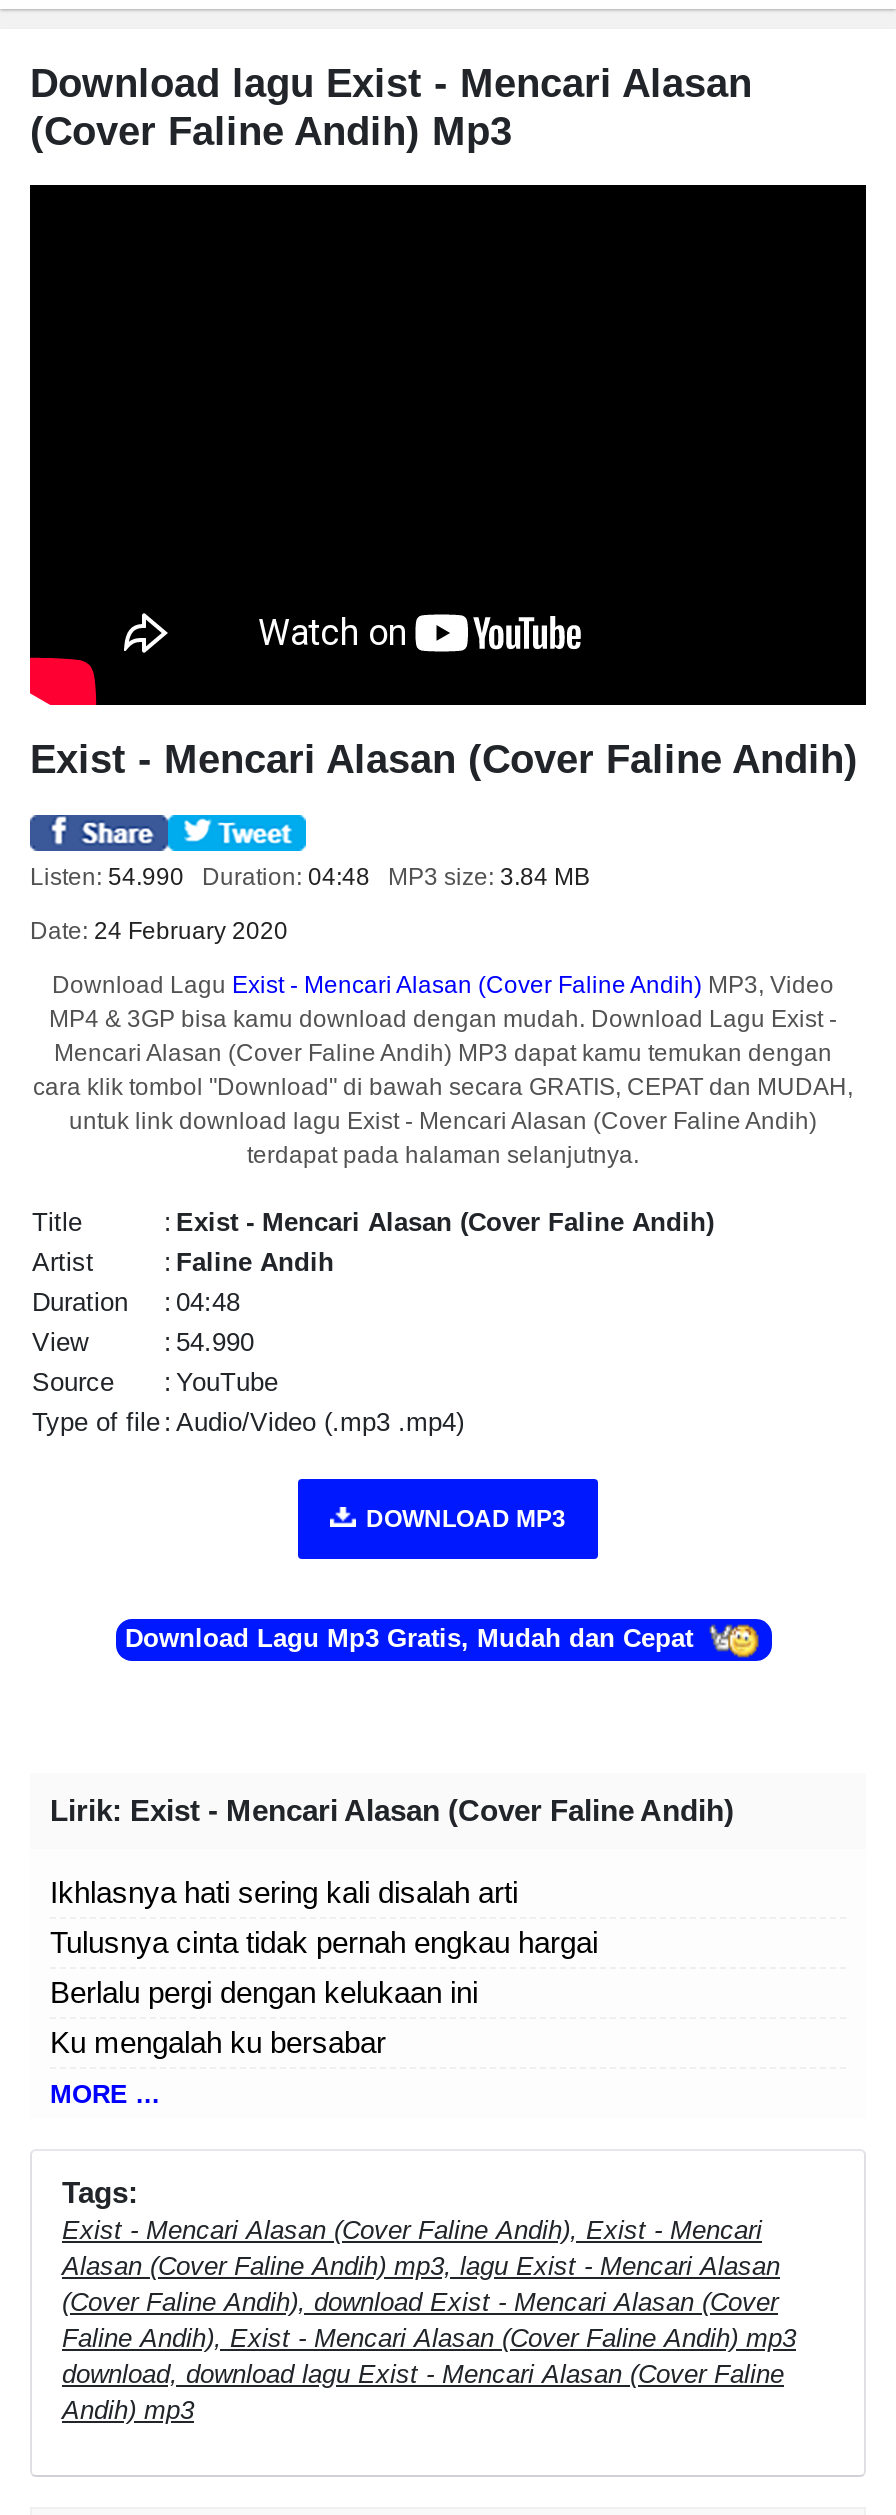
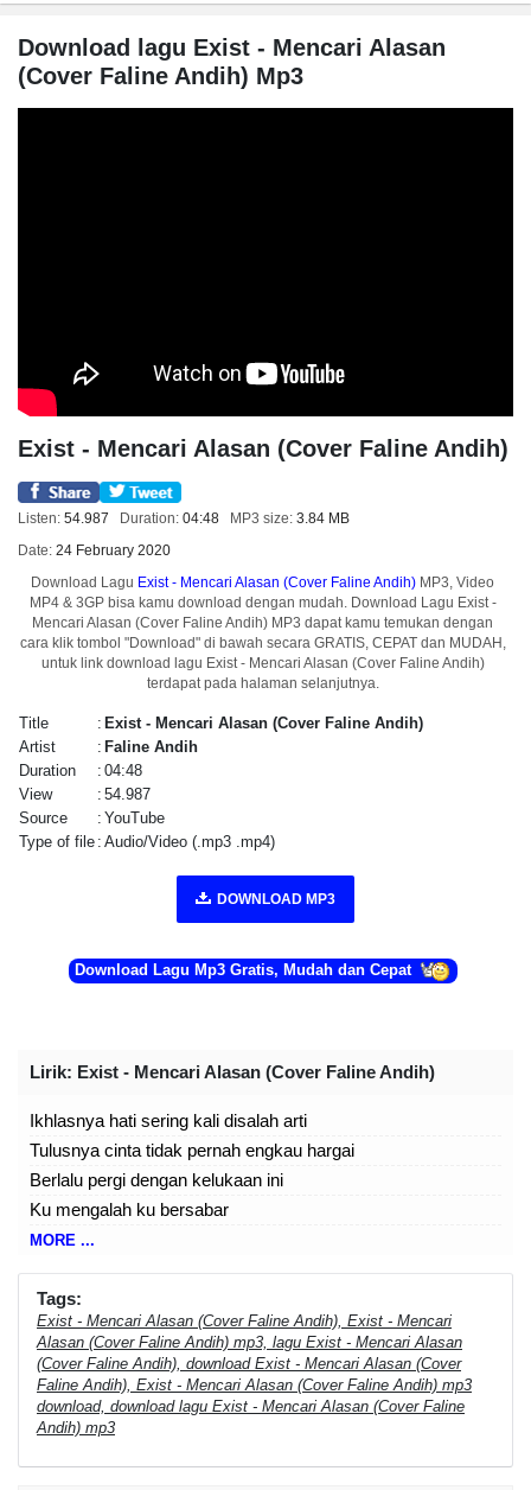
[30,863,590,891] Listen: 54.990 Duration: 04:48 MP3 size: 3.84 MB -> [18,510,350,526] Listen: 54.987 Duration: 04:48 MP3 size: 3.84 MB
[164,1327,254,1357] : 54.990 -> [97,785,151,803] : 54.987

